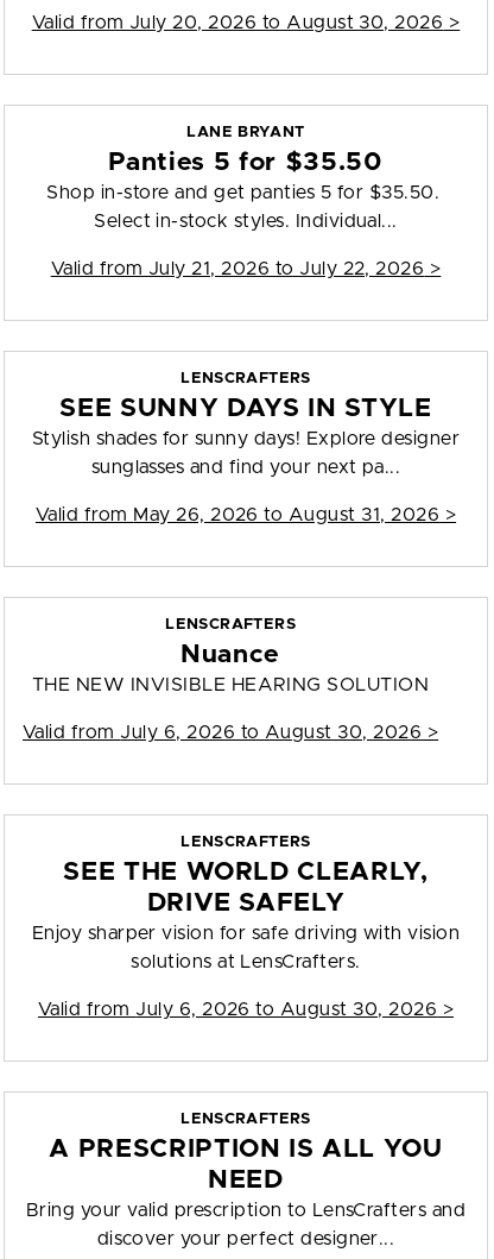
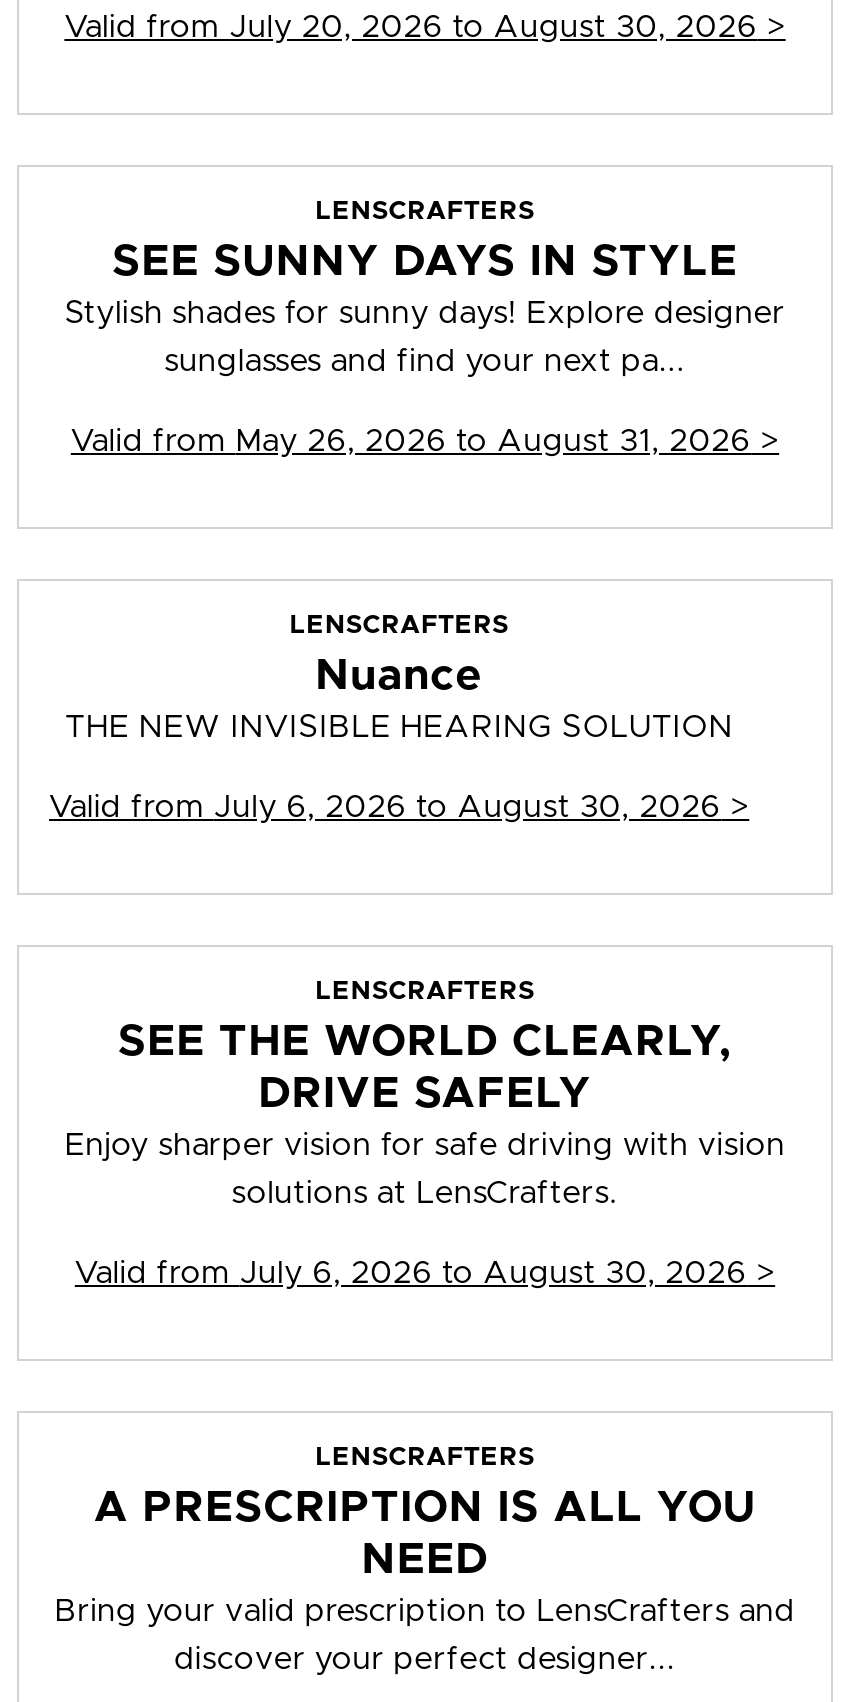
[47,125,445,278] LANE BRYANT | Panties 5 for $35.50 | Shop in-store and get panties 5 for $35.50. | Select in-stock styles. Individual... | Valid from July 21, 2026 to July 22, 2026 > -> none

